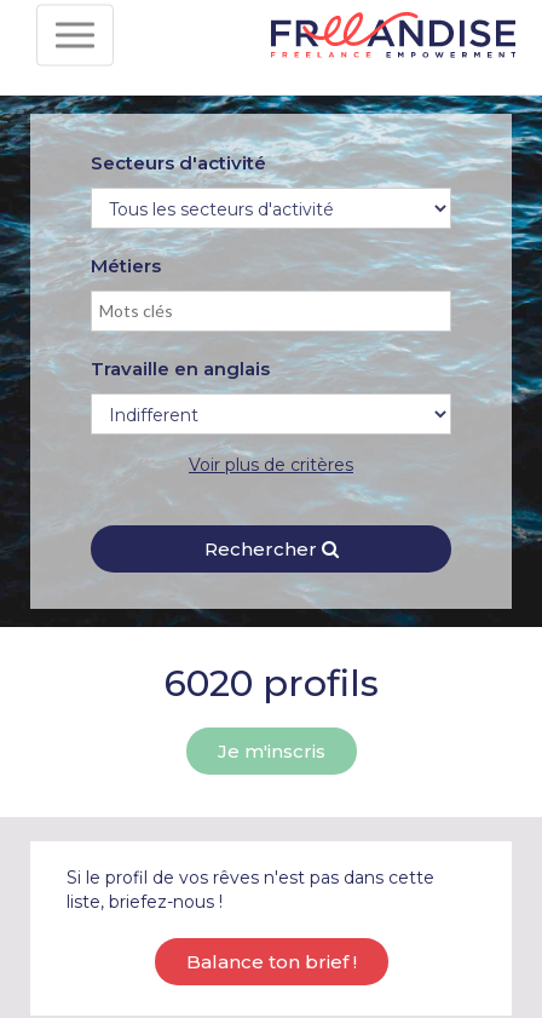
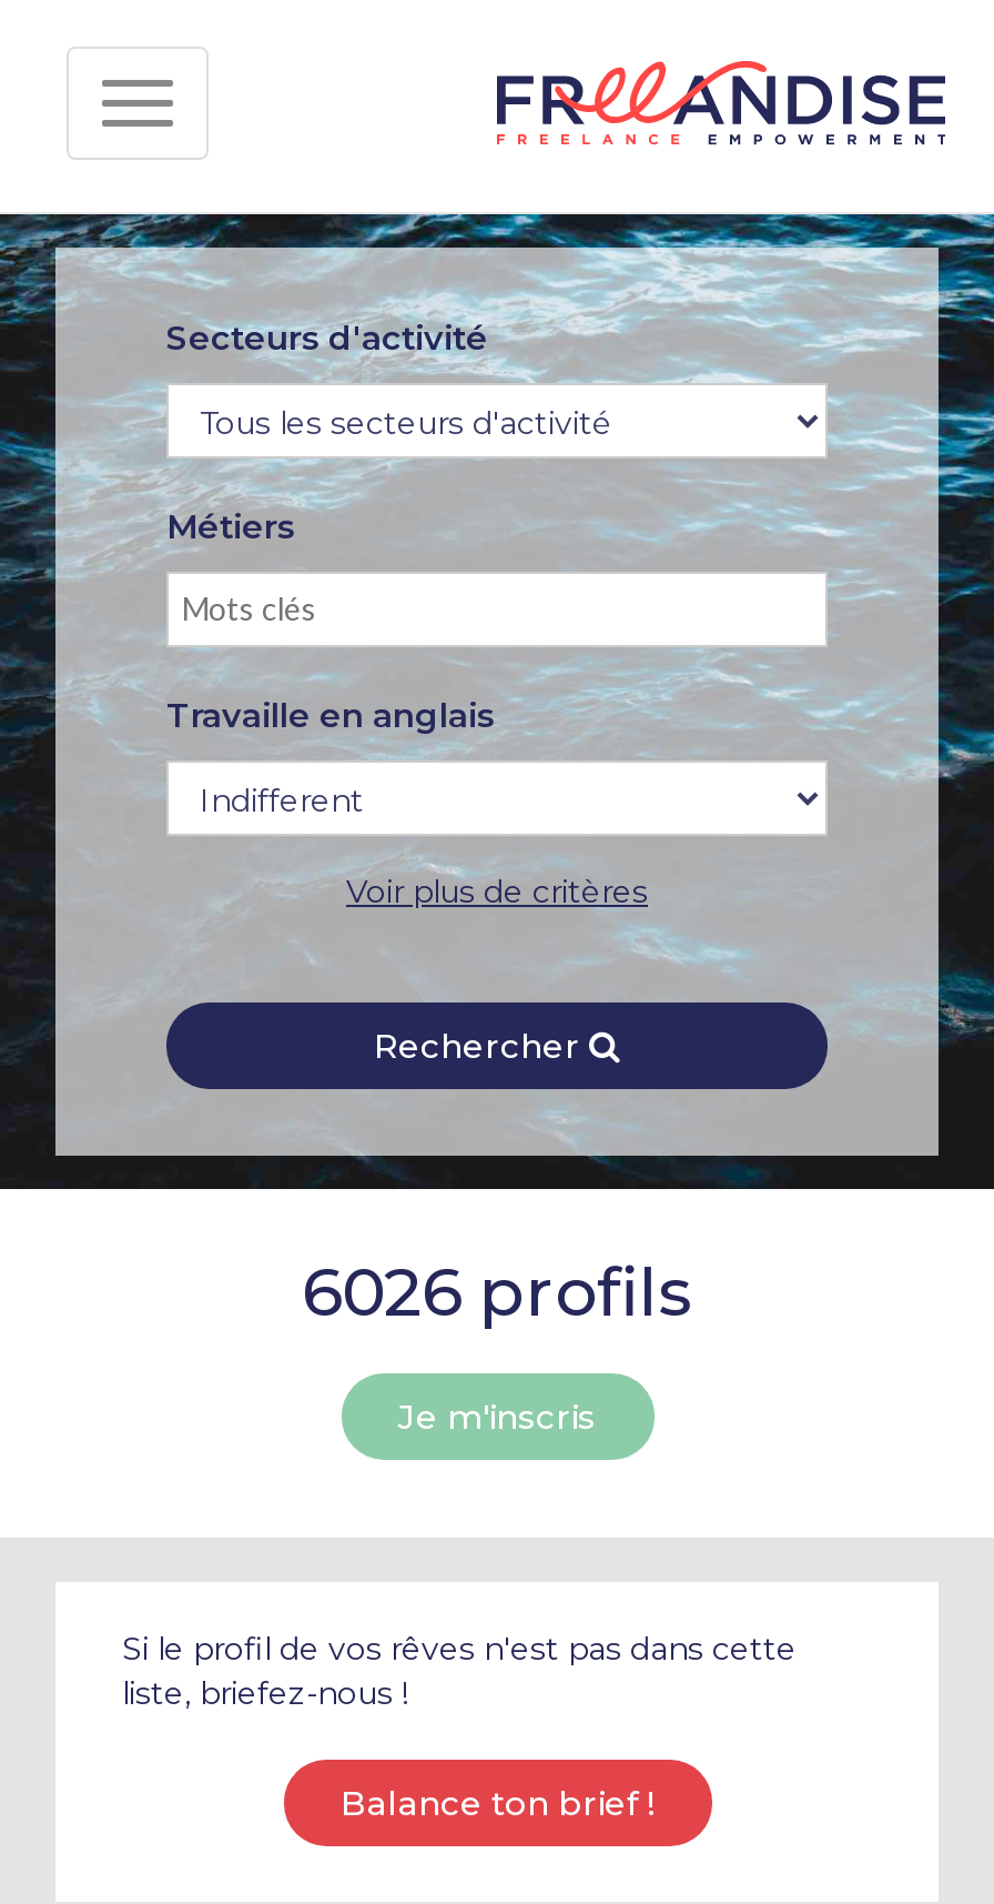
[164,661,378,706] 6020 profils -> [302,1251,692,1333] 6026 profils

